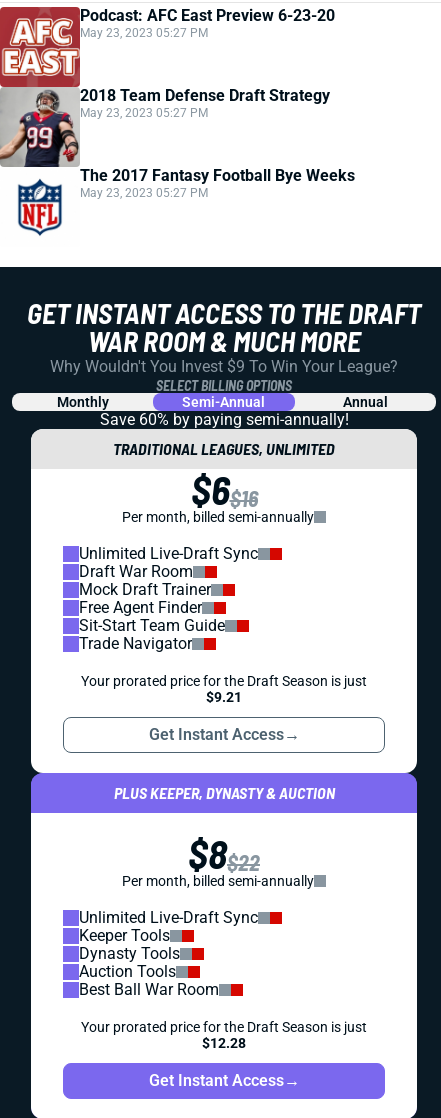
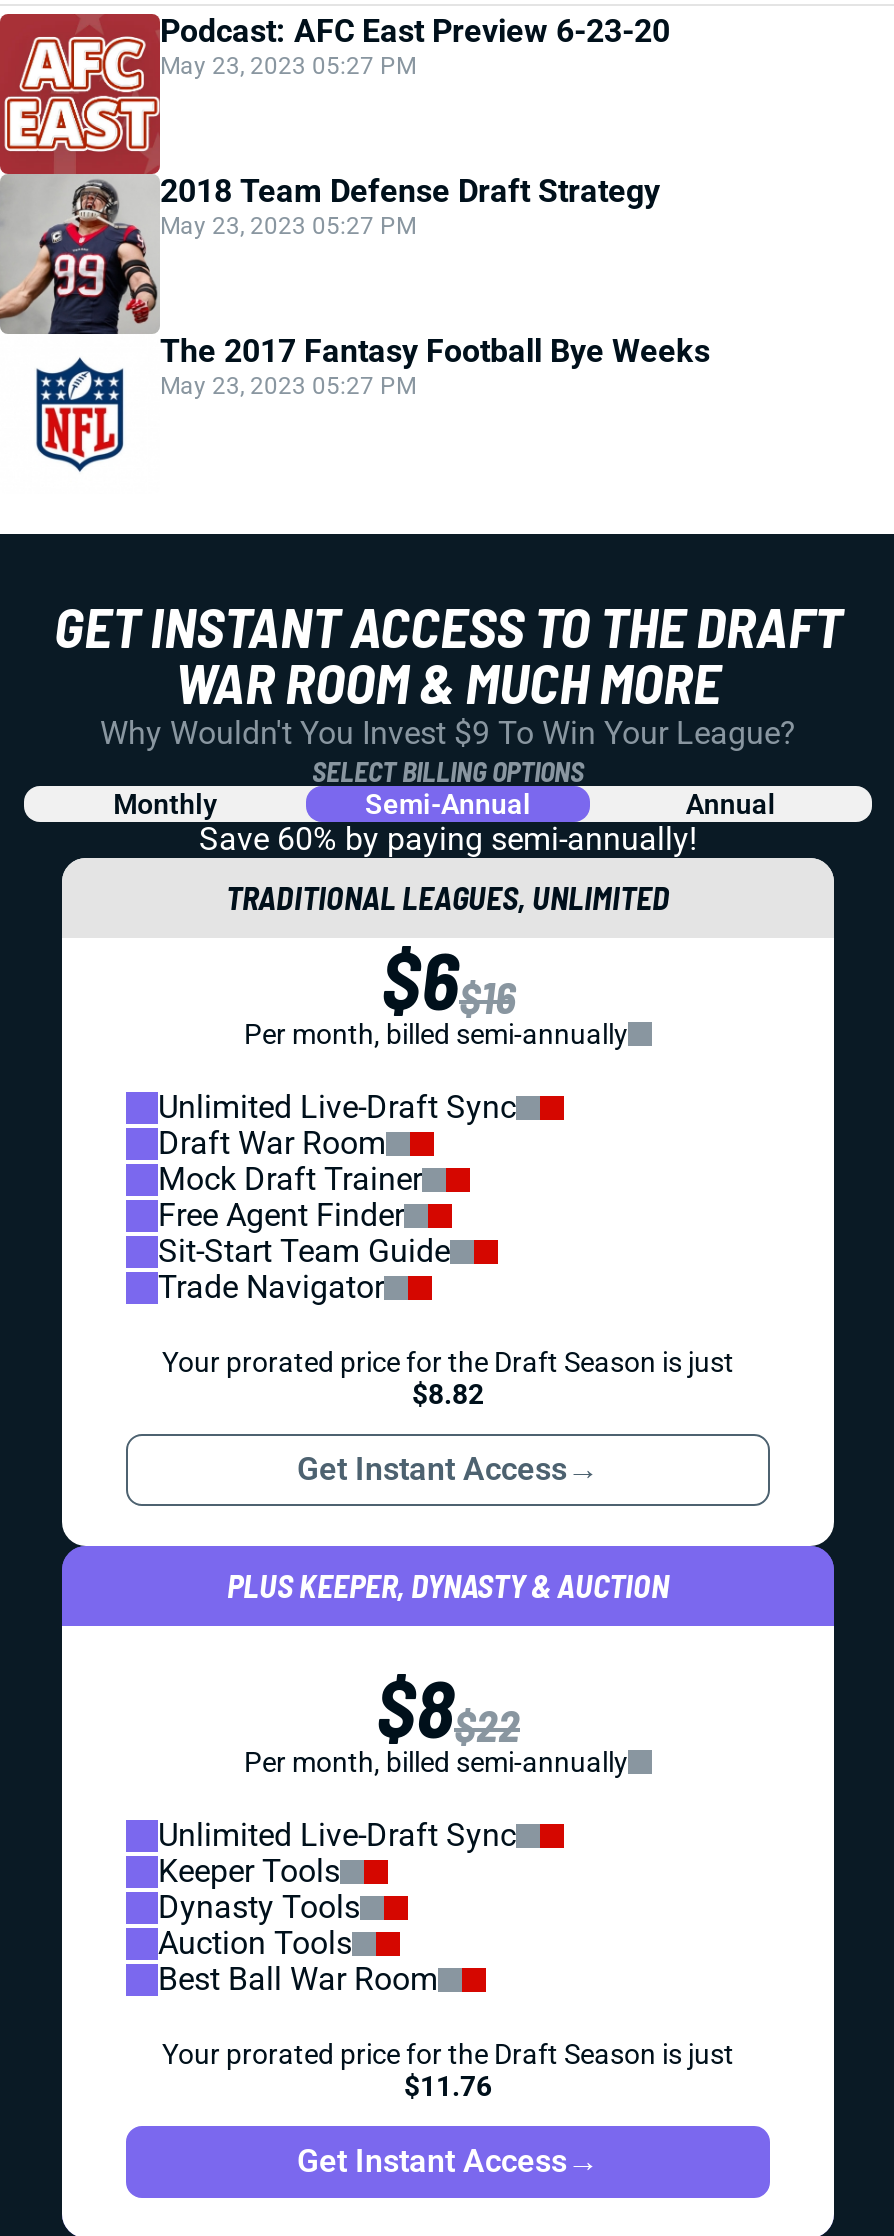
[206,689,242,705] $9.21 -> [412,1378,484,1410] $8.82
[202,1035,246,1051] $12.28 -> [404,2070,492,2102] $11.76

